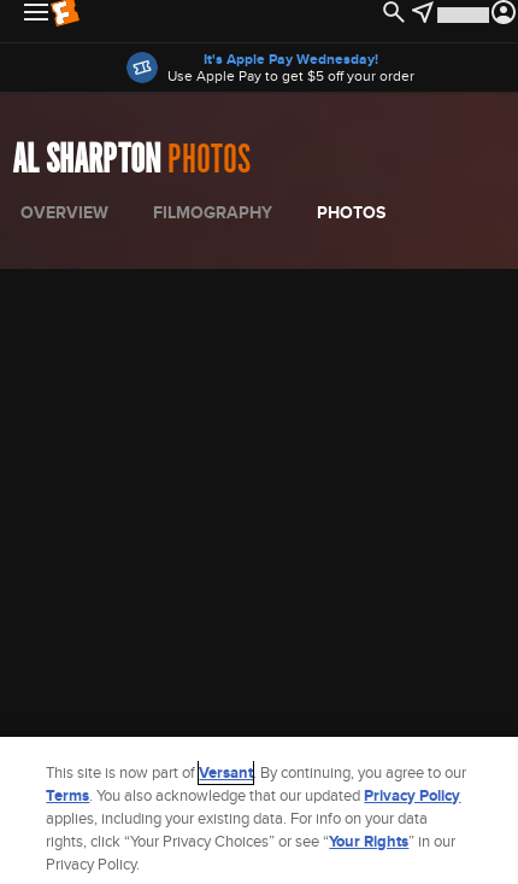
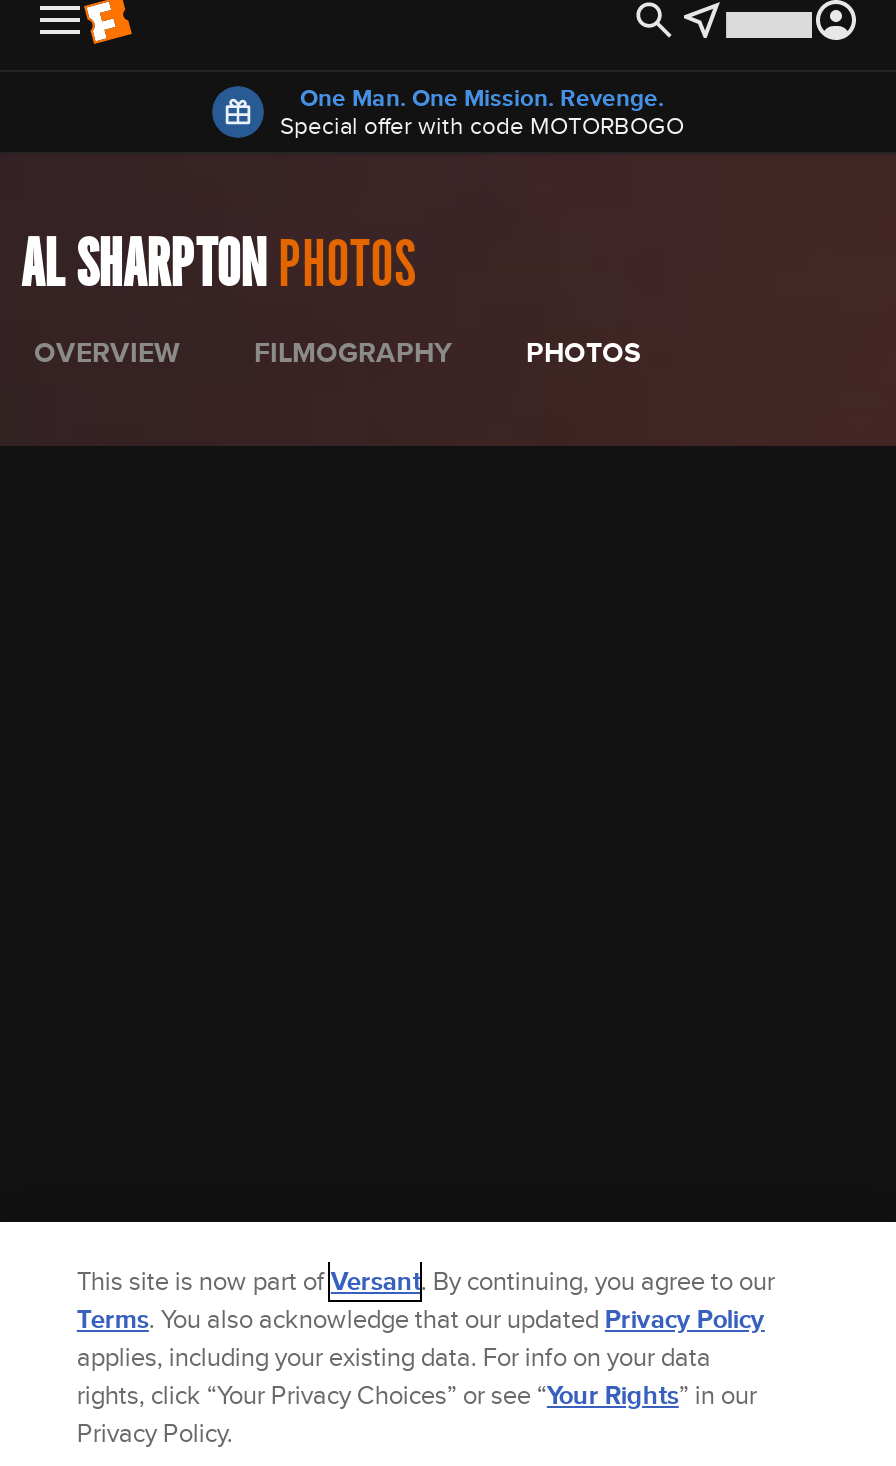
[167,48,414,86] It's Apple Pay Wednesday! | Use Apple Pay to get $5 off your order -> [280,80,684,142] One Man. One Mission. Revenge. | Special offer with code MOTORBOGO

